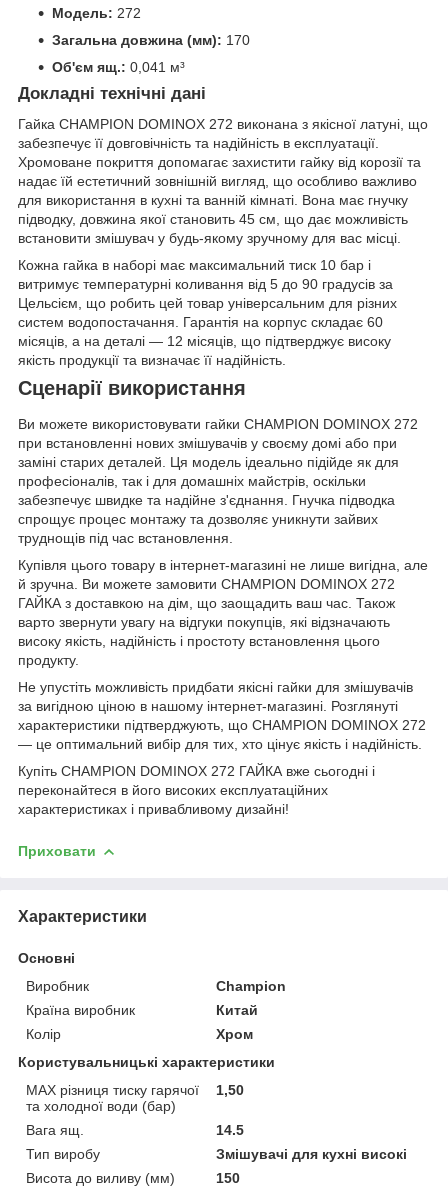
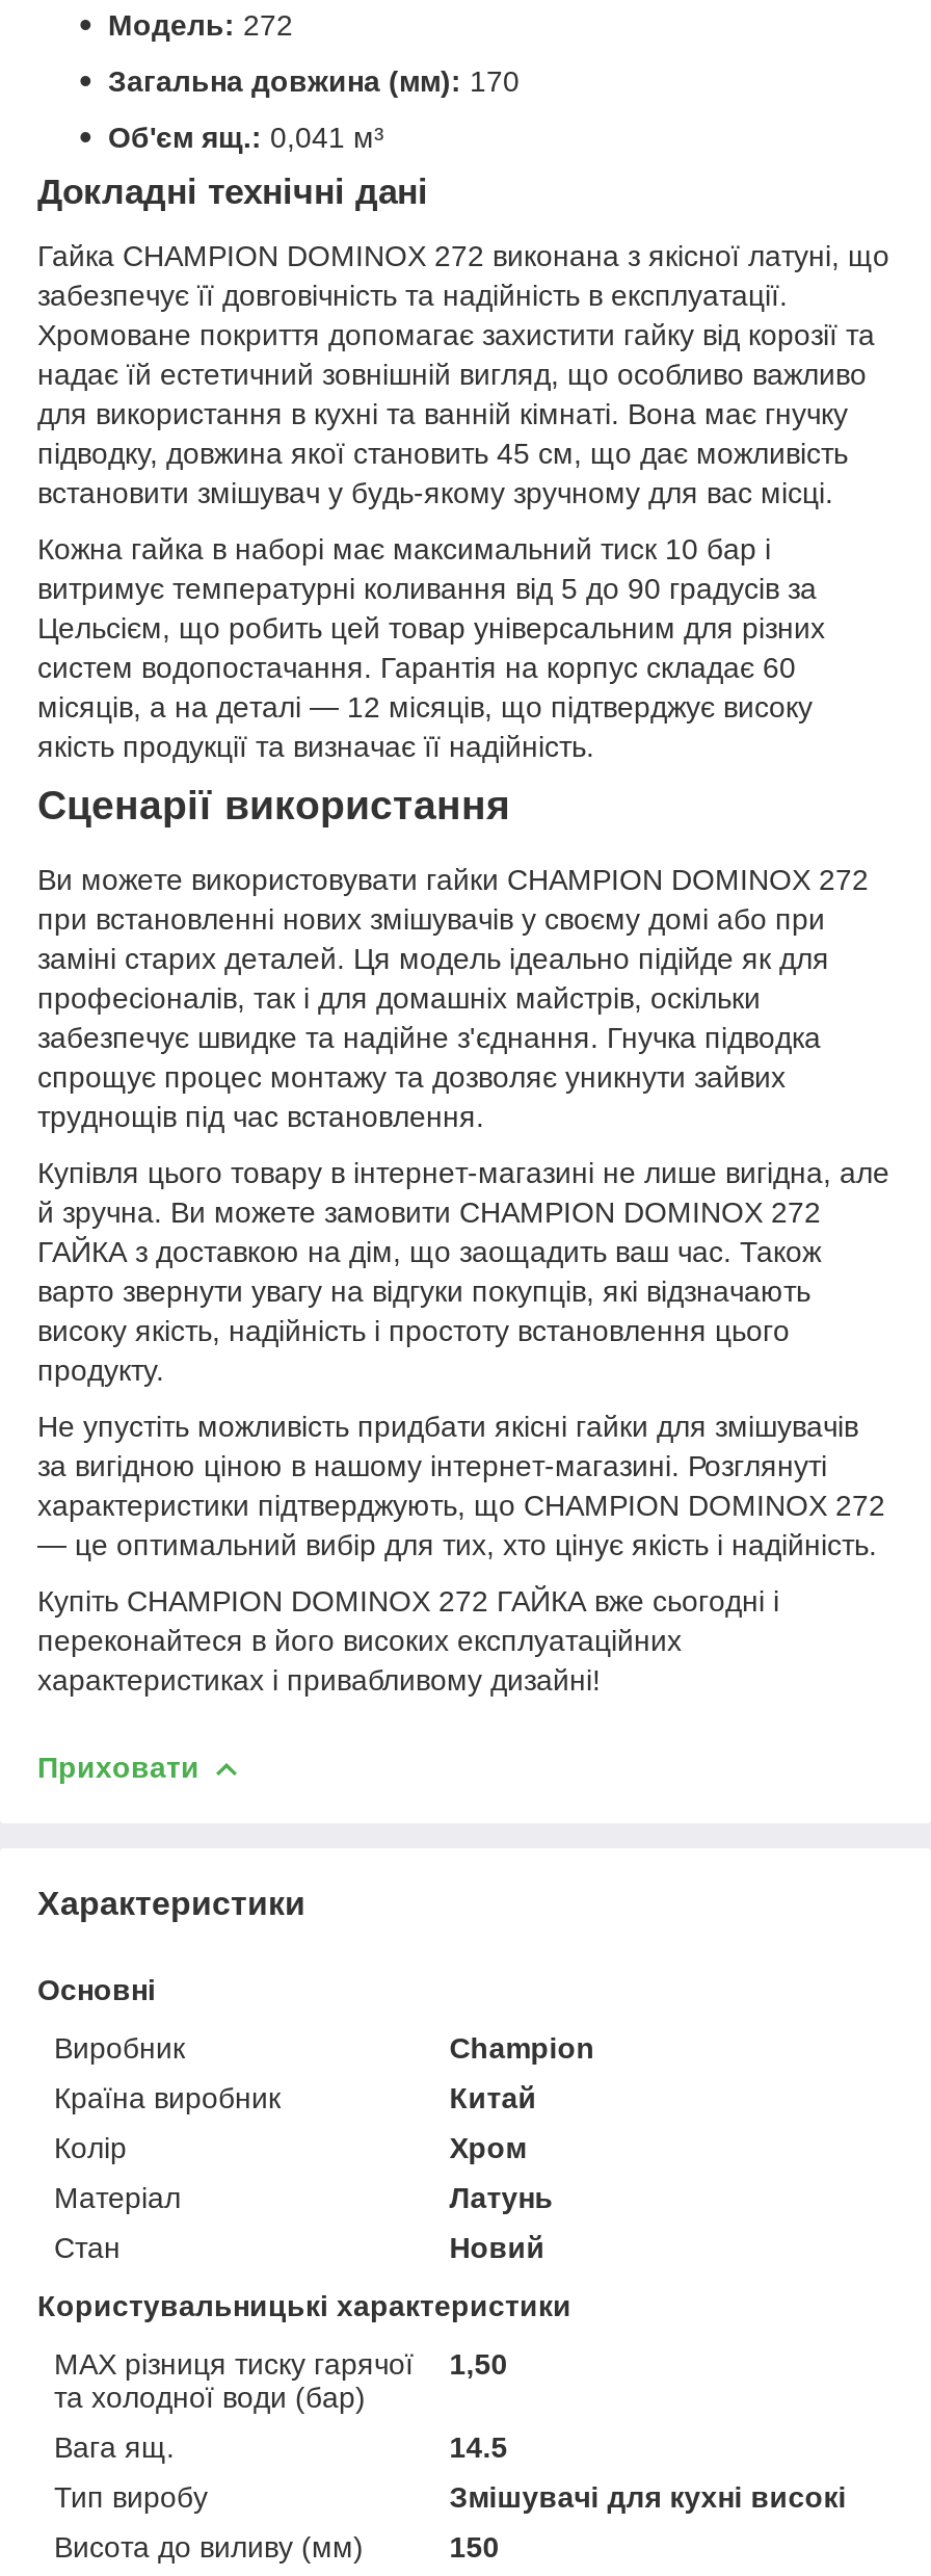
none -> [54,2181,553,2264] Матеріал | Латунь | Стан | Новий

